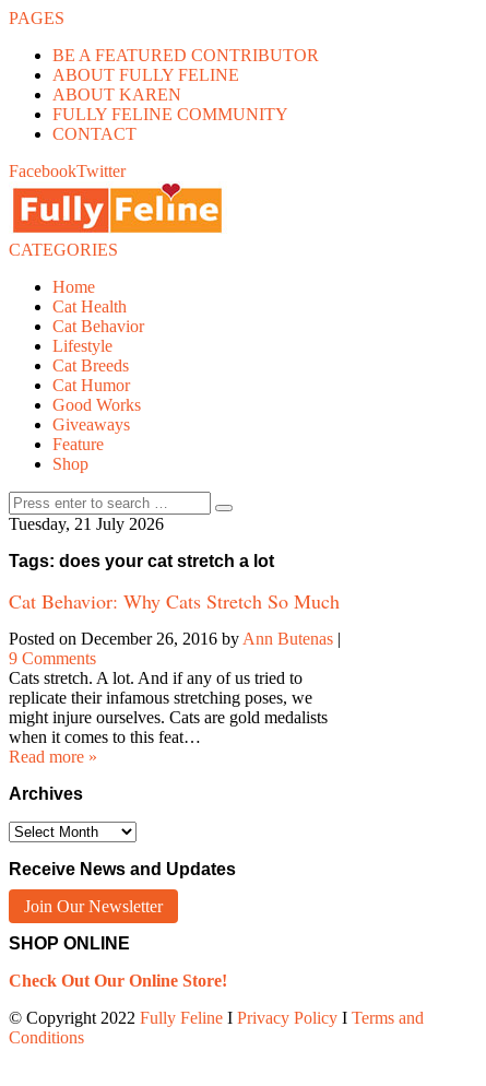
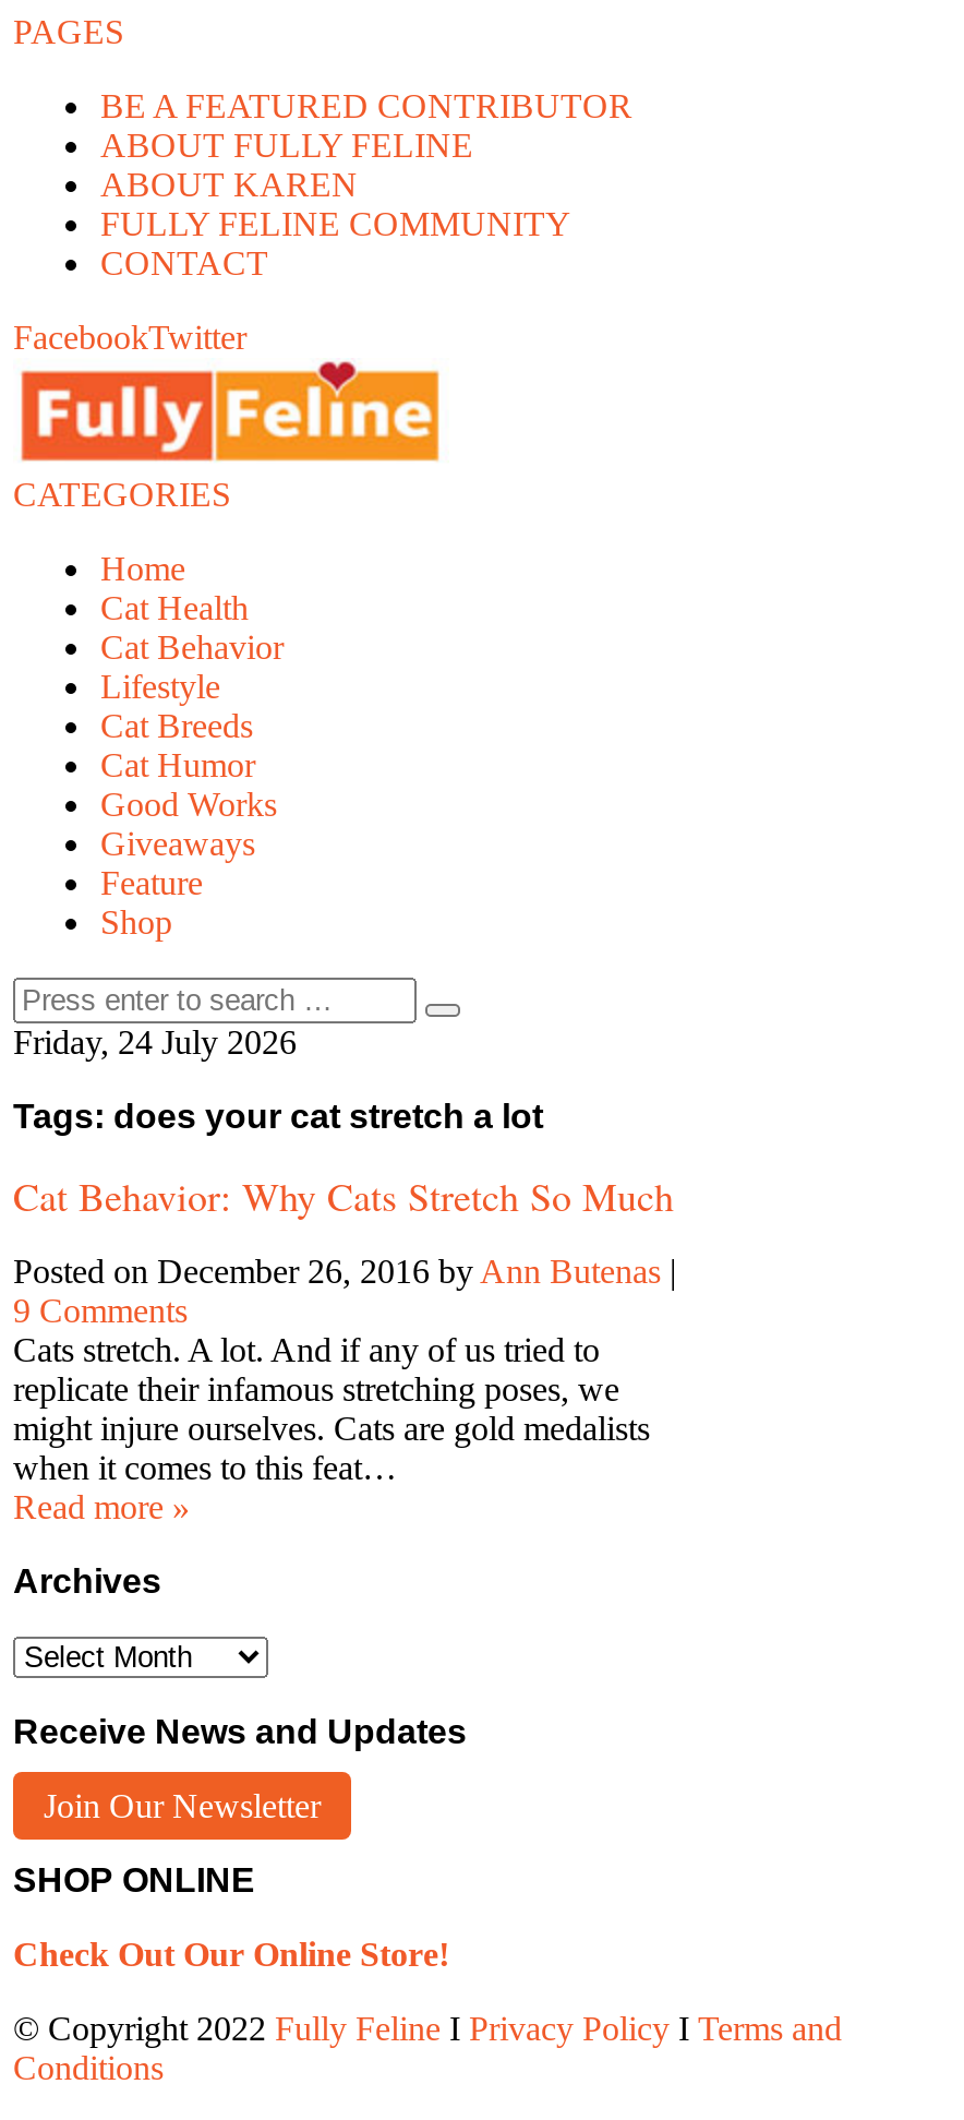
[9,515,164,533] Tuesday, 21 July 2026 -> [13,1023,297,1061] Friday, 24 July 2026

